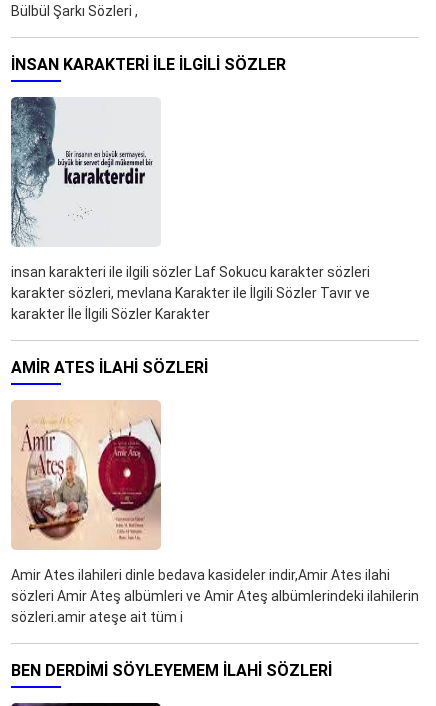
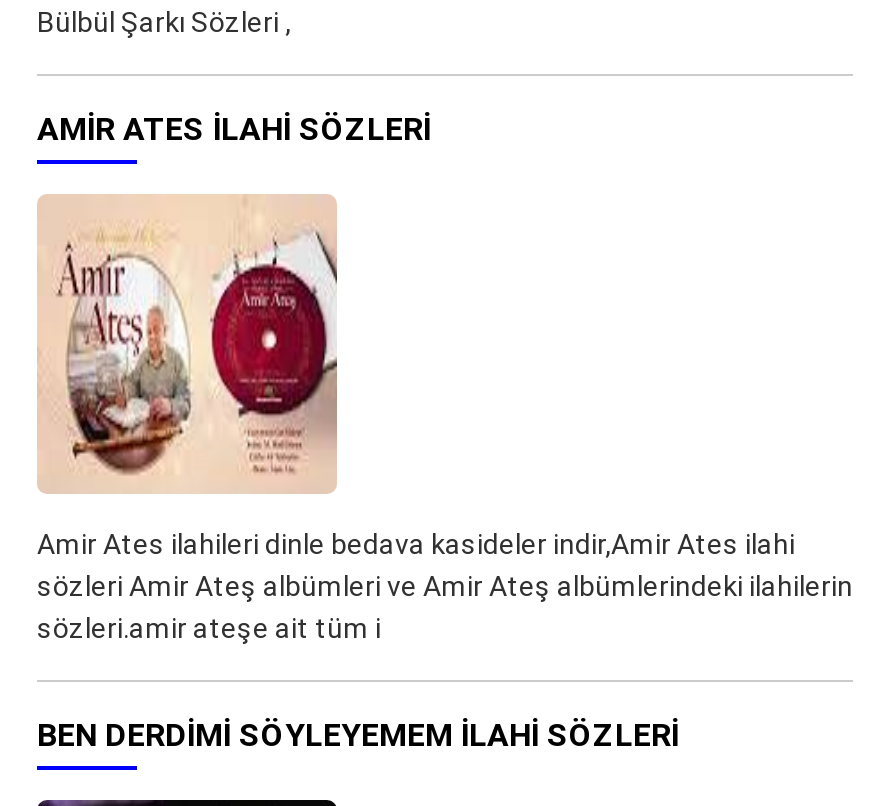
[11,55,286,74] INSAN KARAKTERI ILE ILGILI SÖZLER -> none
[10,96,370,322] [image] | insan karakteri ile ilgili sözler Laf Sokucu karakter sözleri | karakter sözleri, mevlana Karakter ile İlgili Sözler Tavır ve | karakter İle İlgili Sözler Karakter -> none

